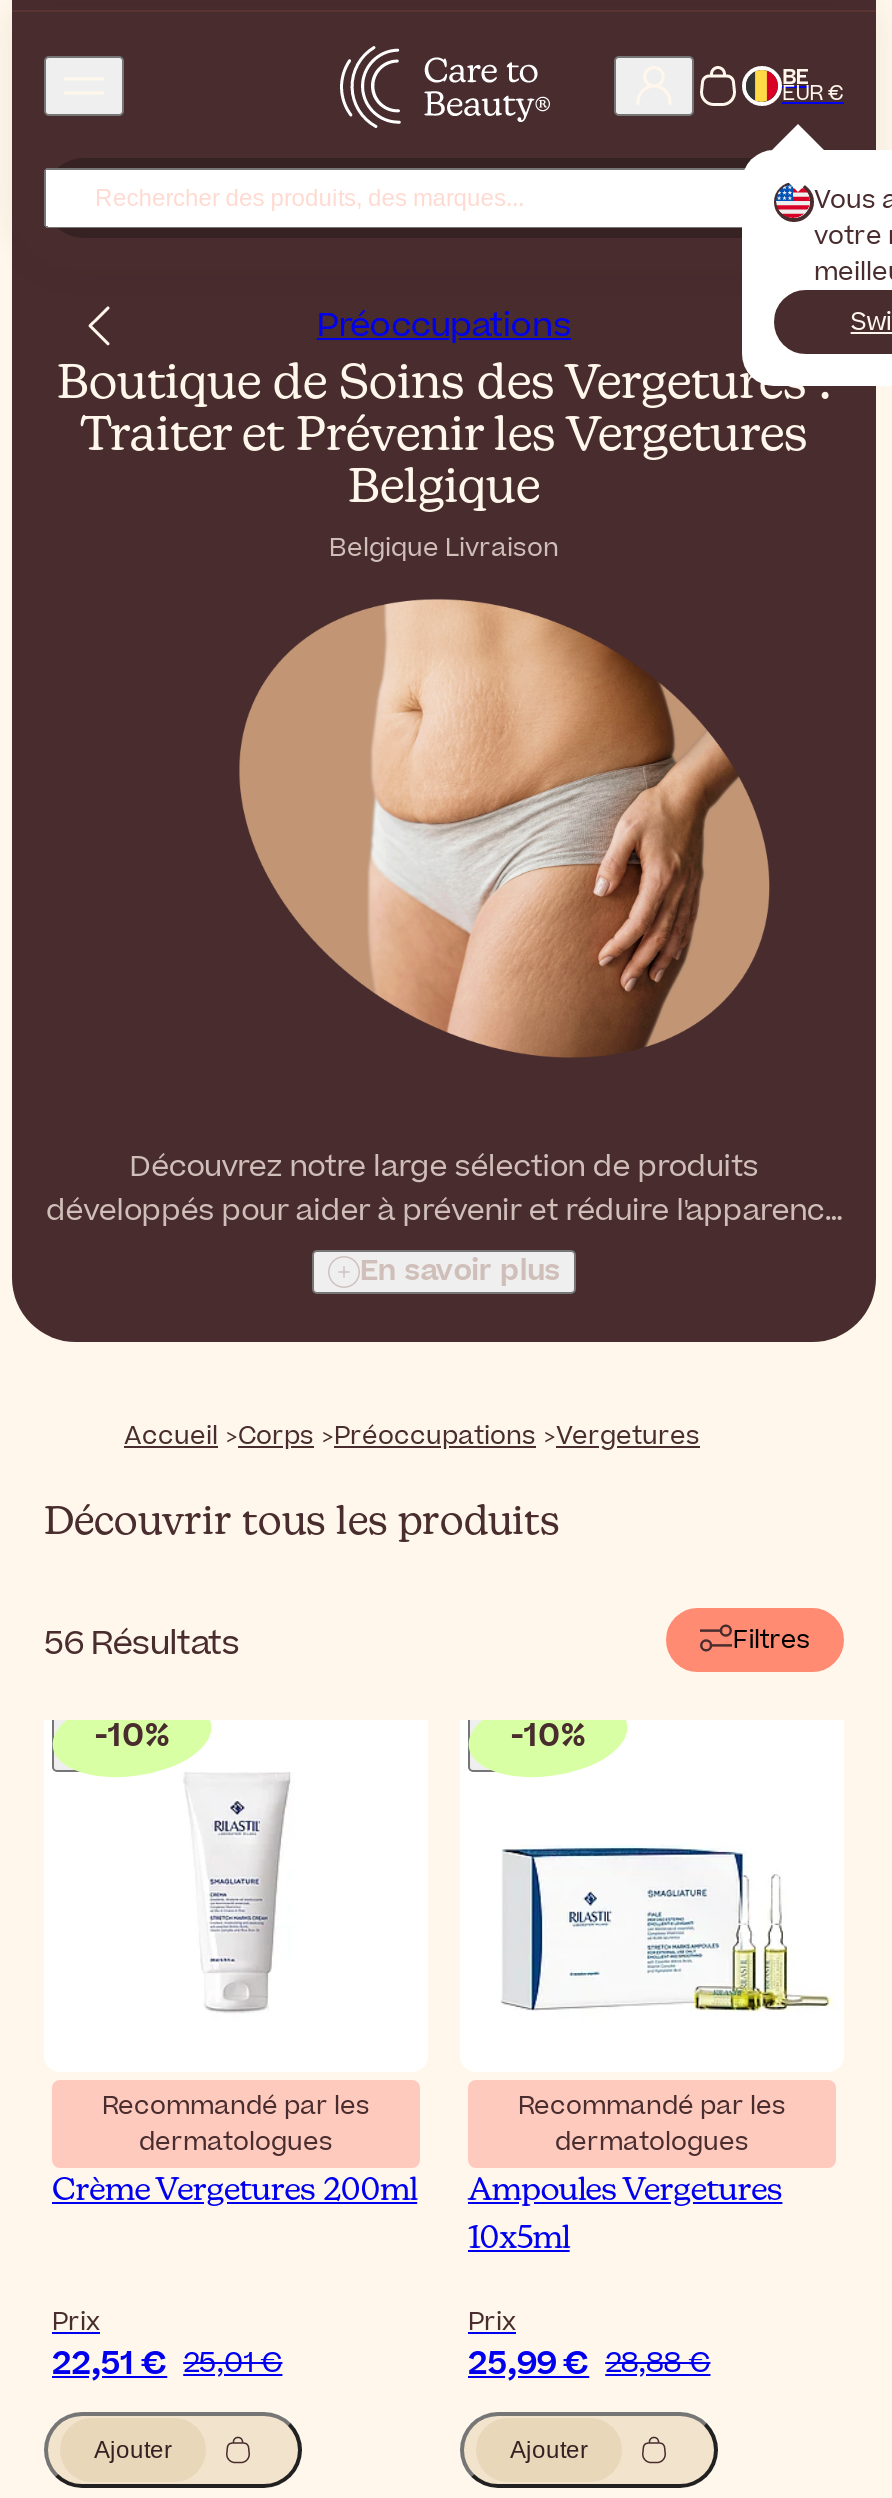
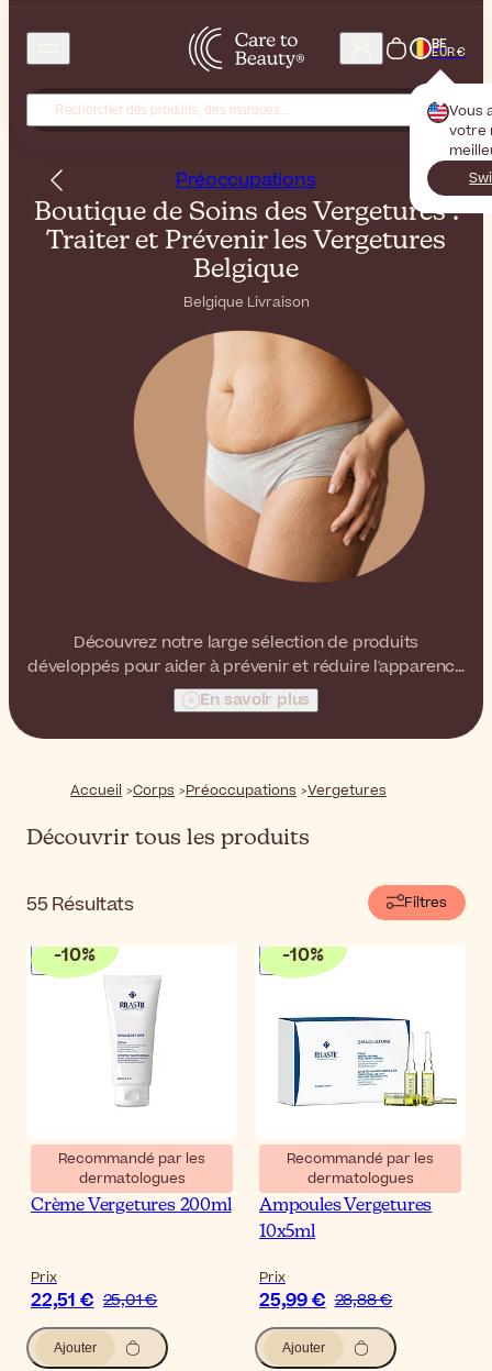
[44,1620,239,1668] 56 Résultats -> [26,892,134,918] 55 Résultats

